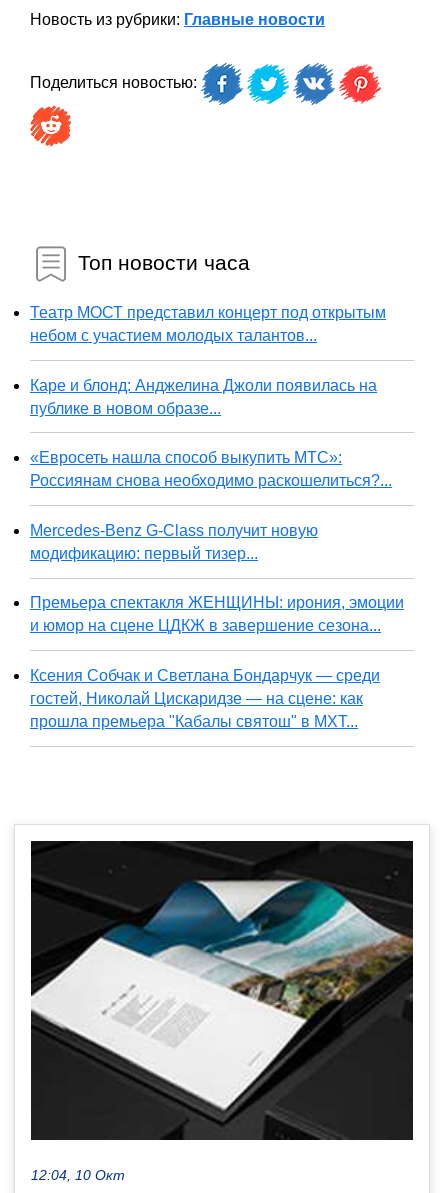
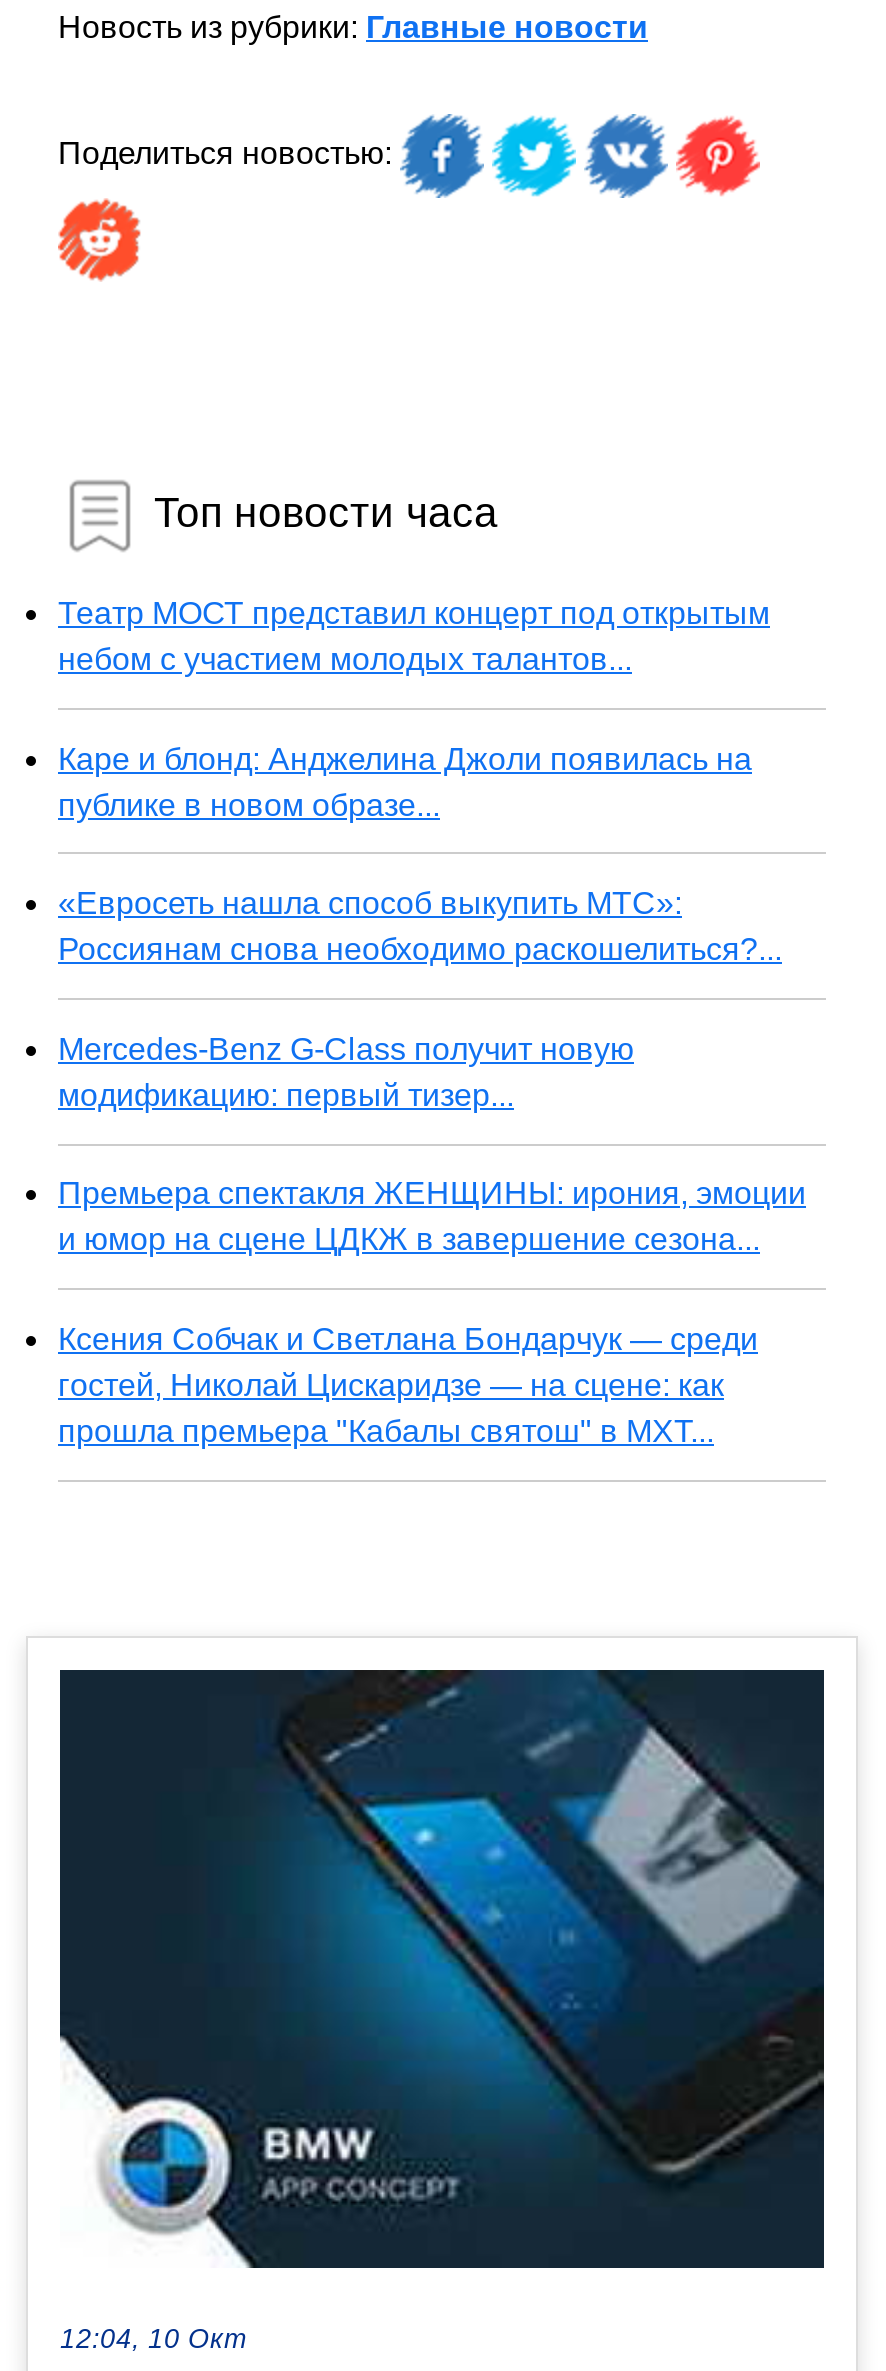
[30,841,414,1141] [image] -> [58,1670,826,2268] [image]

